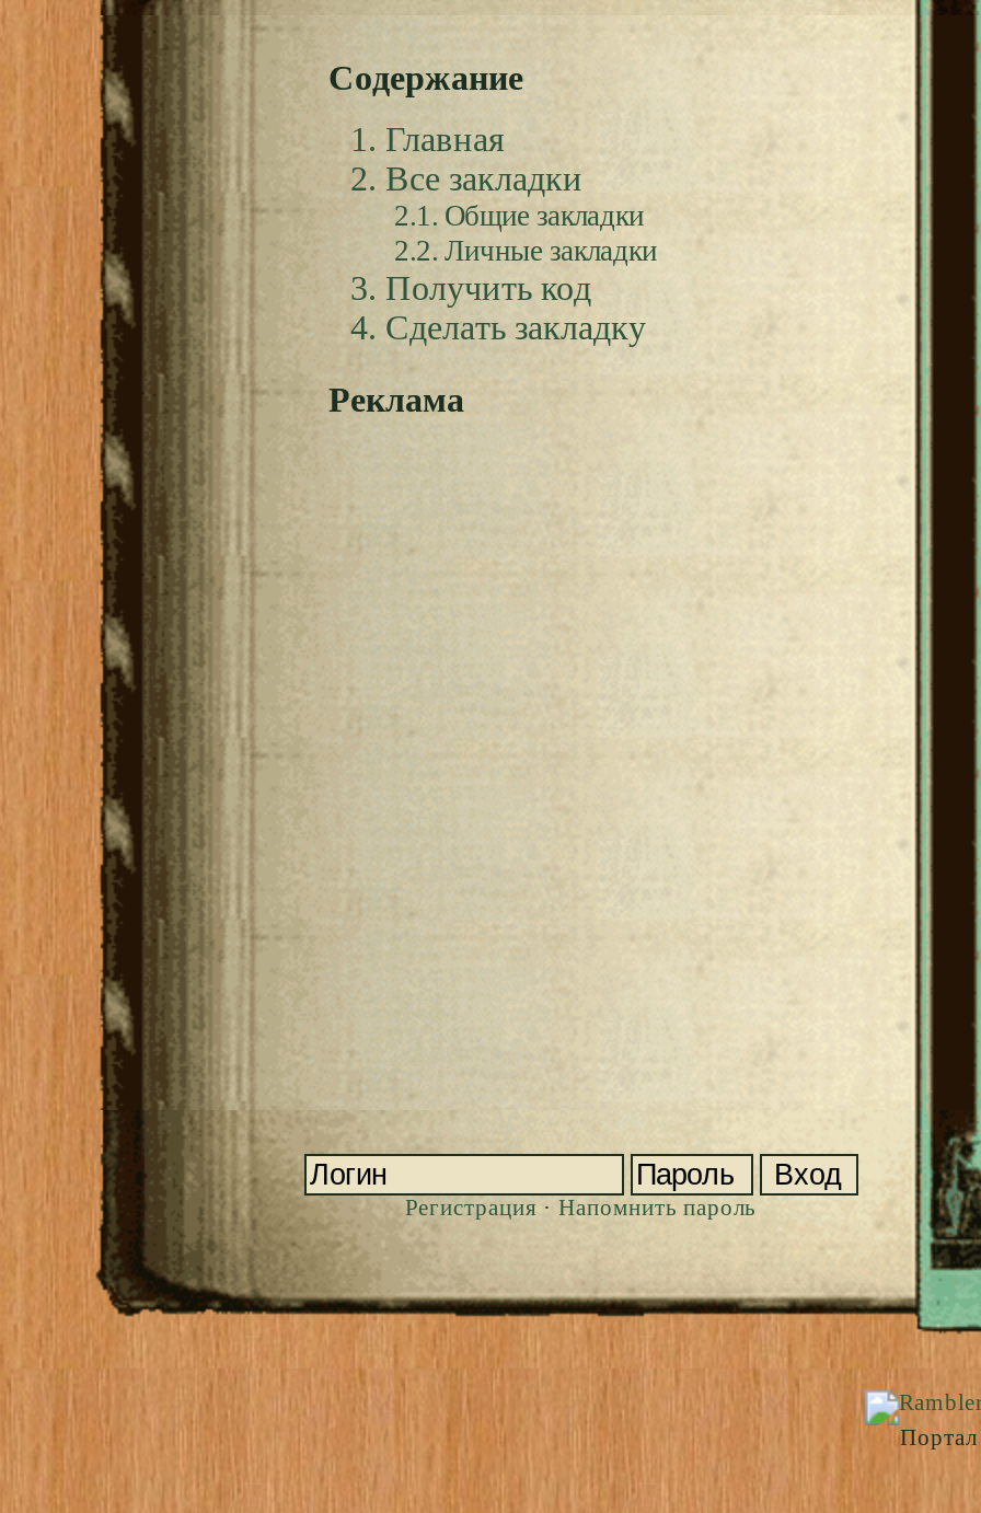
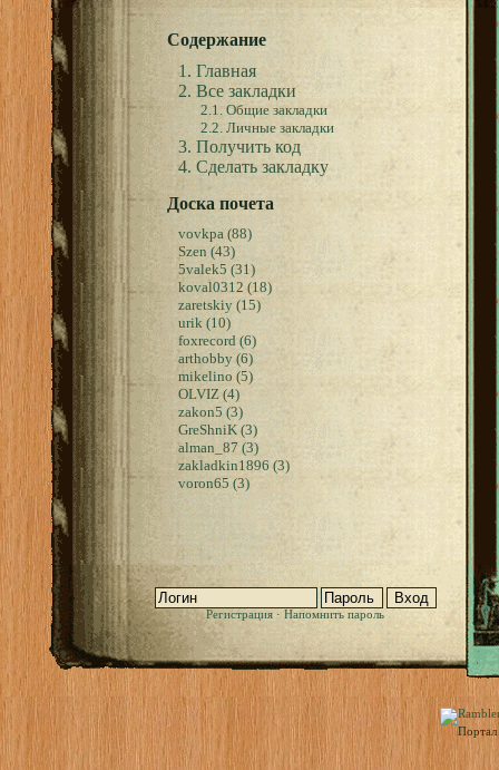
[328,381,464,418] Реклама -> [167,194,290,491] Доска почета | vovkpa (88) | Szen (43) | 5valek5 (31) | koval0312 (18) | zaretskiy (15) | urik (10) | foxrecord (6) | arthobby (6) | mikelino (5) | OLVIZ (4) | zakon5 (3) | GreShniK (3) | alman_87 (3) | zakladkin1896 (3) | voron65 (3)

